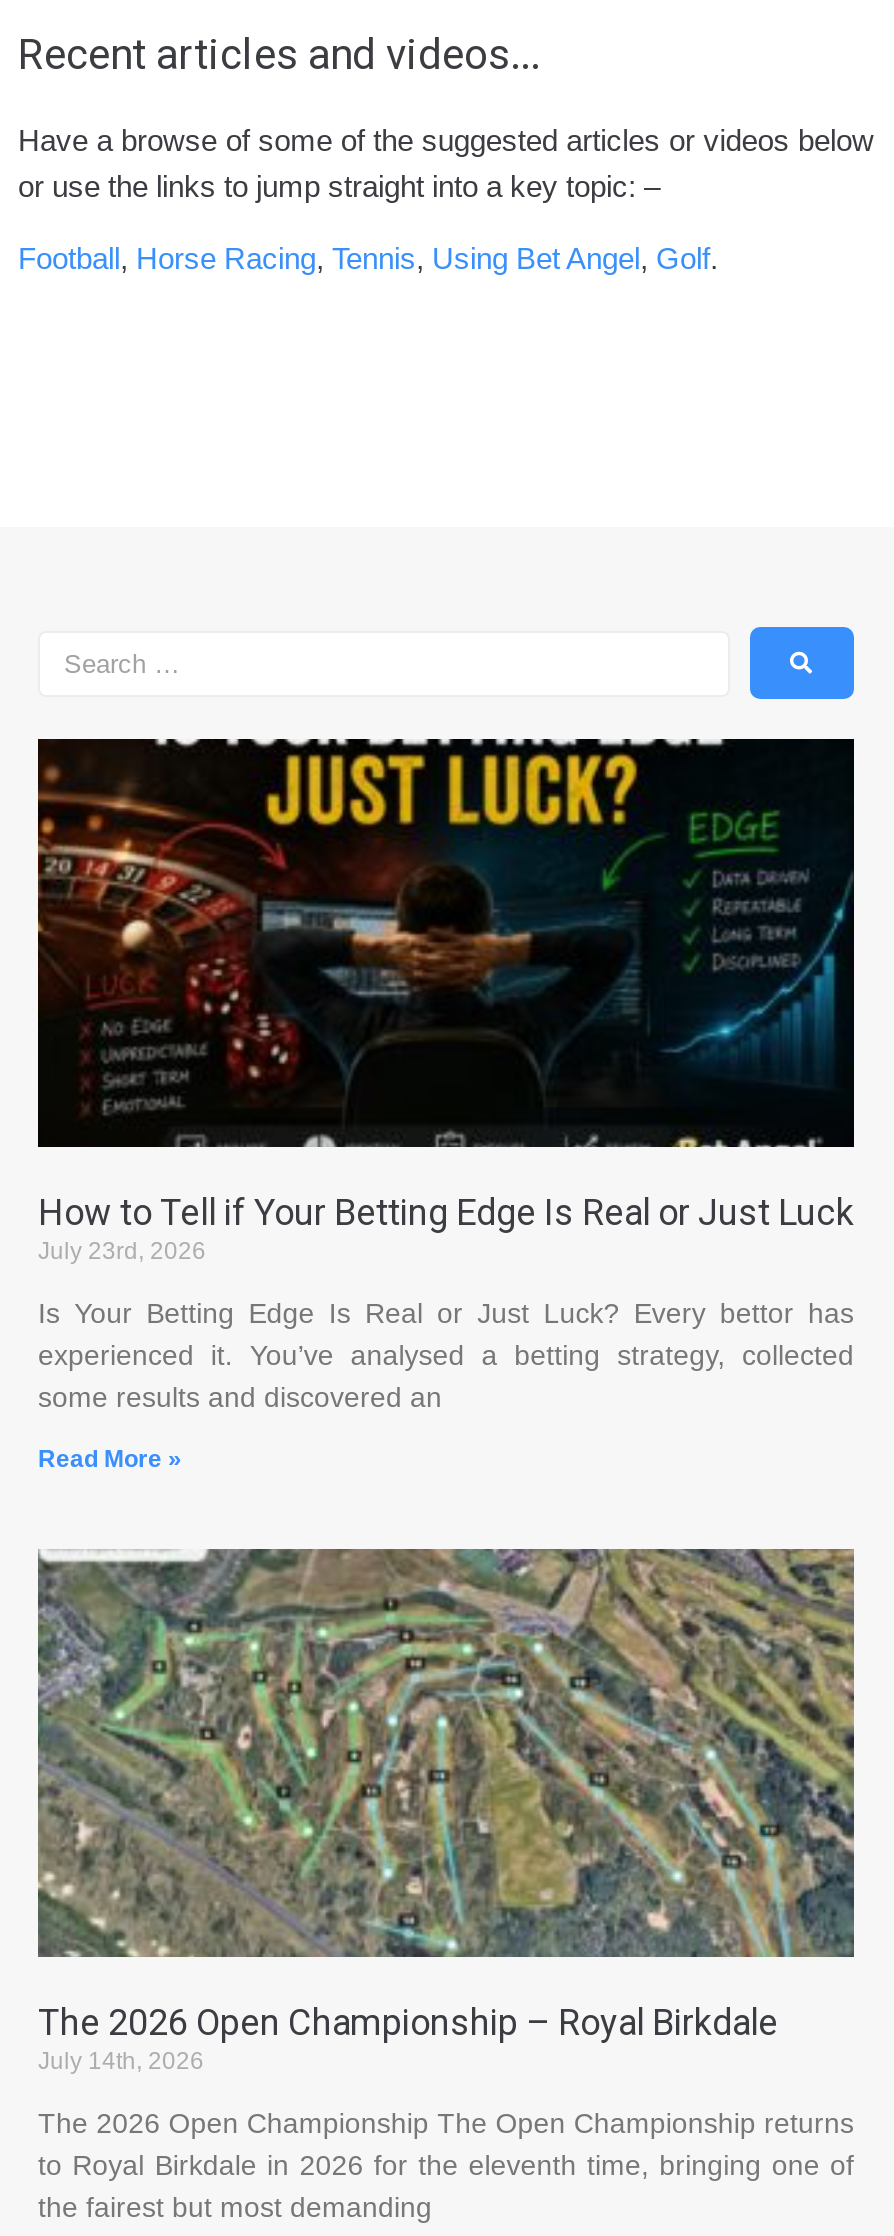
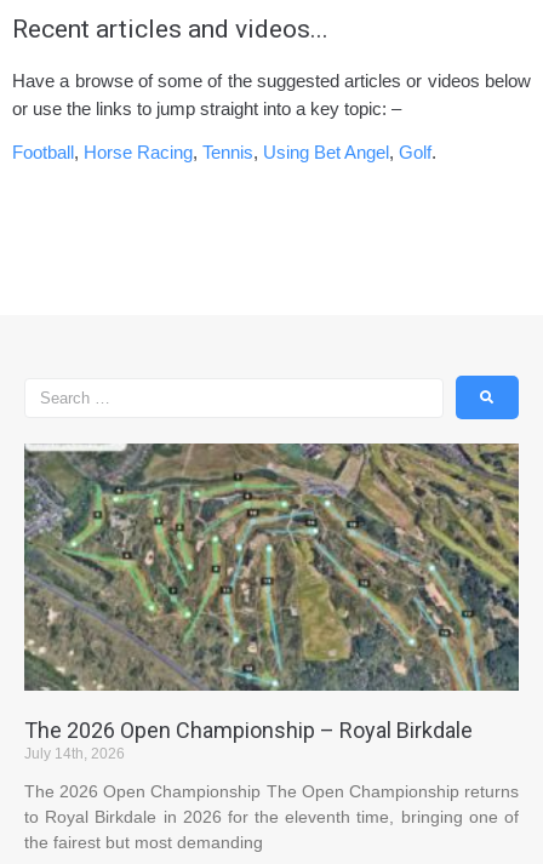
[36,737,856,1473] [image] | How to Tell if Your Betting Edge Is Real or Just Luck | July 23rd, 2026 | Is Your Betting Edge Is Real or Just Luck? Every bettor has | experienced it. You’ve analysed a betting strategy, collected | some results and discovered an | Read More » -> none

